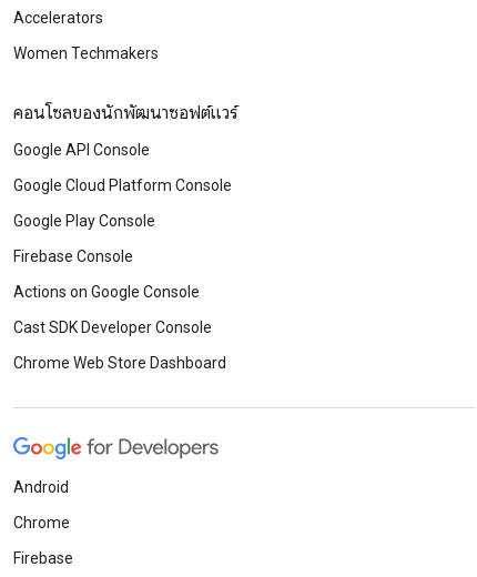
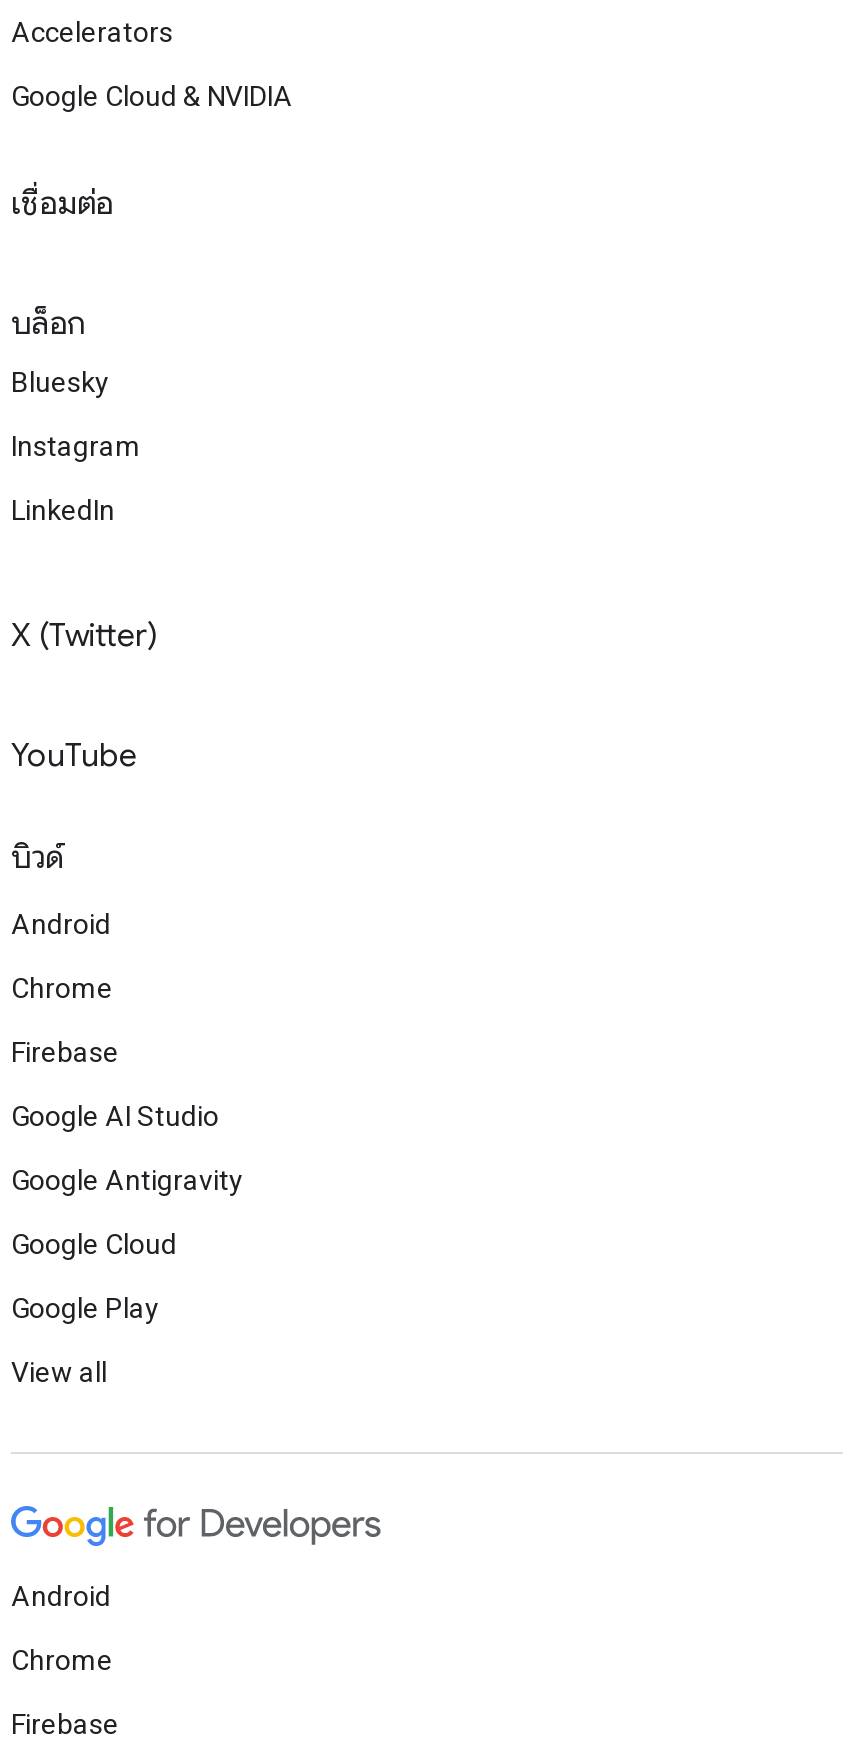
[13,44,237,372] Women Techmakers | คอนโซลของนักพัฒนาซอฟต์แวร์ | Google API Console | Google Cloud Platform Console | Google Play Console | Firebase Console | Actions on Google Console | Cast SDK Developer Console | Chrome Web Store Dashboard -> [11,80,293,1388] Google Cloud & NVIDIA | เชื่อมต่อ | บล็อก | Bluesky | Instagram | LinkedIn | X (Twitter) | YouTube | บิวด์ | Android | Chrome | Firebase | Google AI Studio | Google Antigravity | Google Cloud | Google Play | View all

